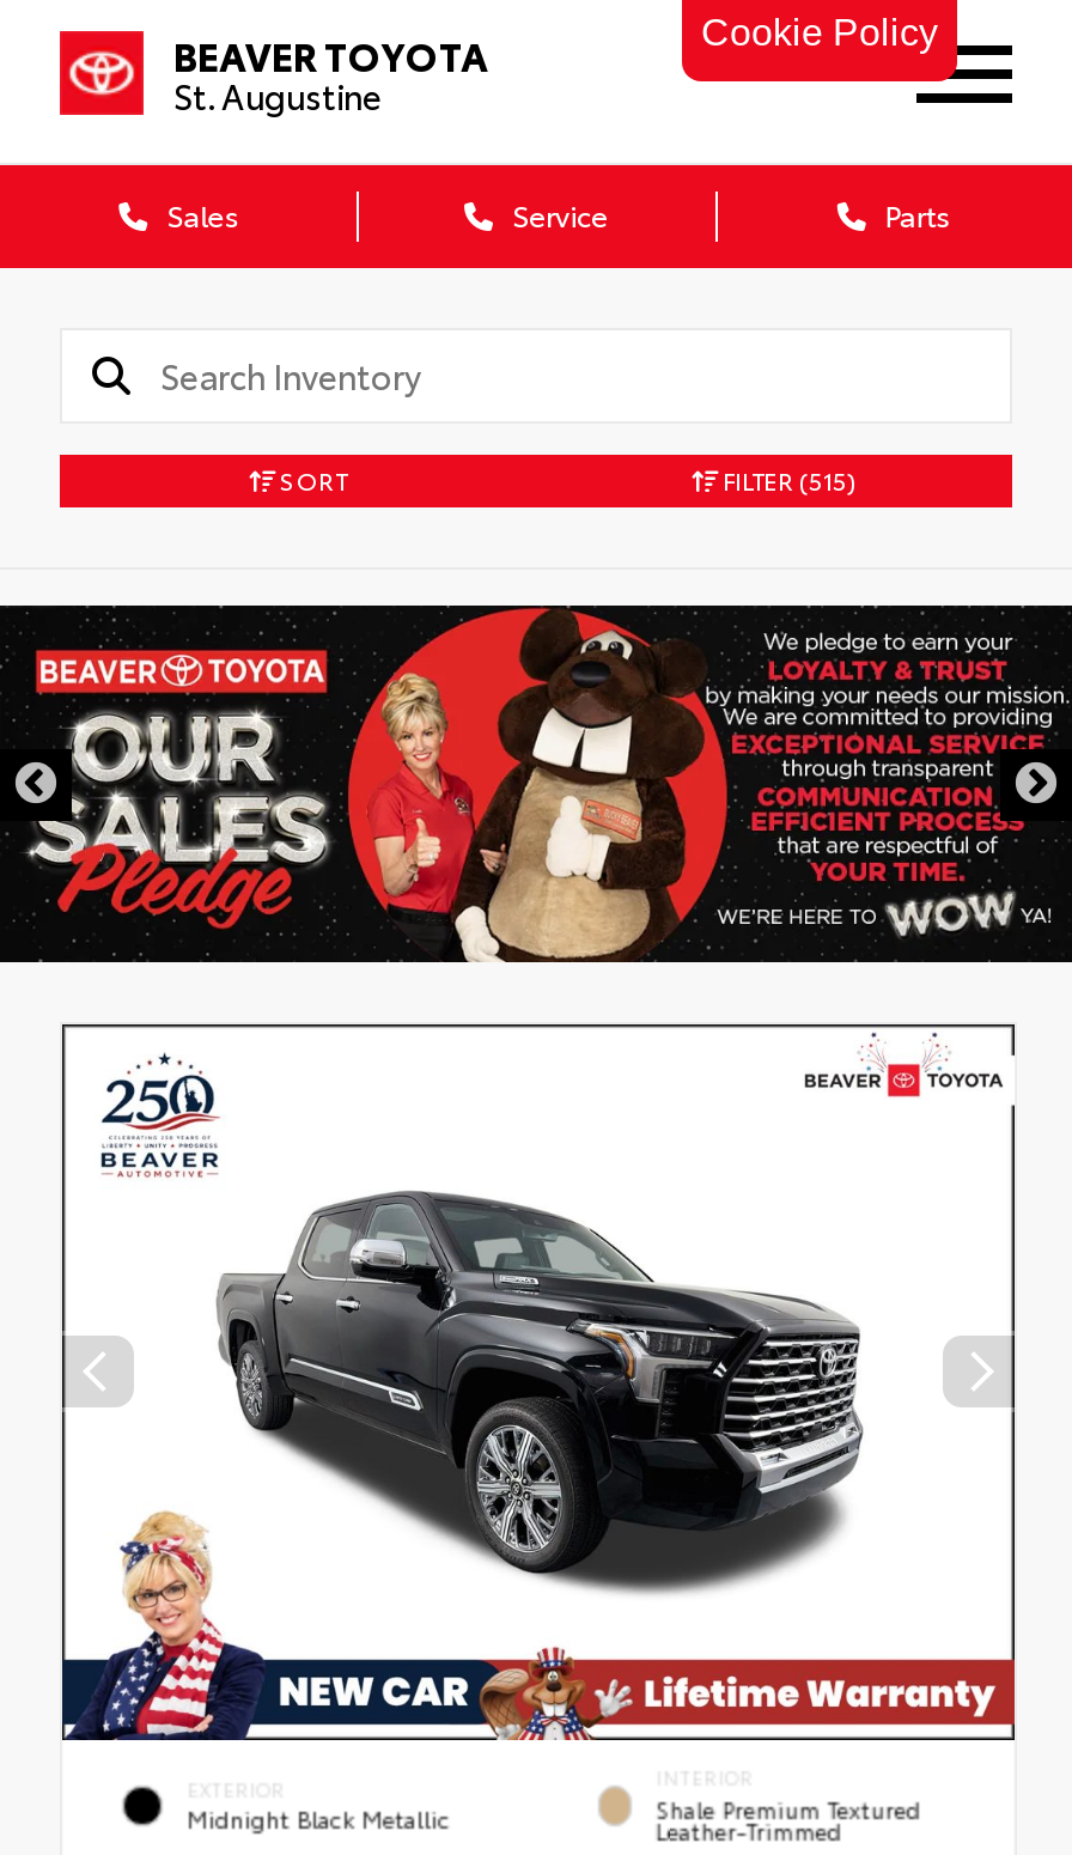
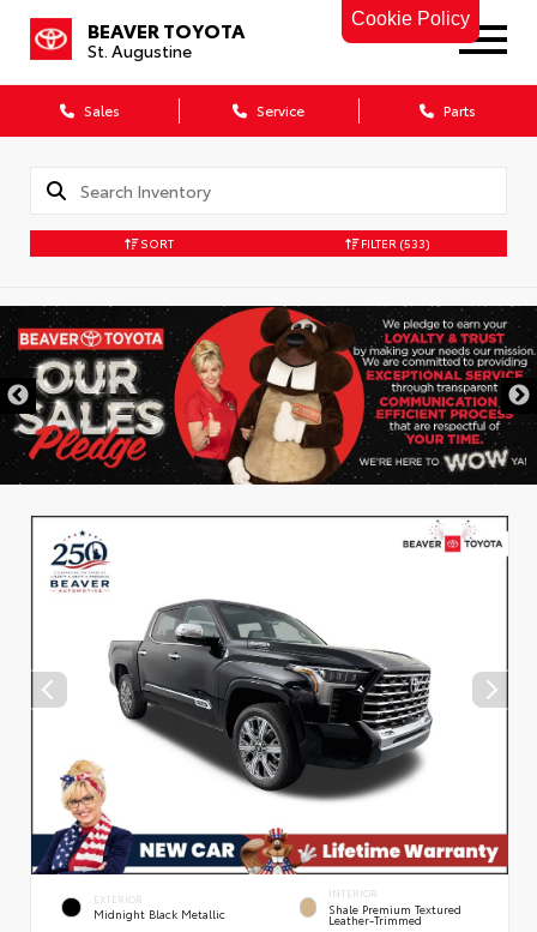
[718,461,857,497] FILTER (515) -> [358,234,430,252] FILTER (533)

